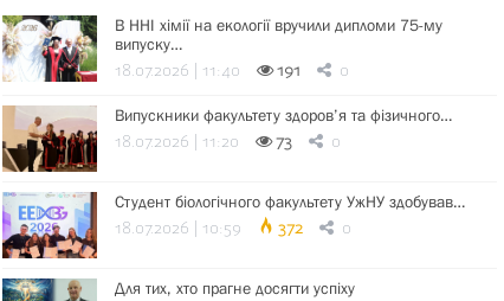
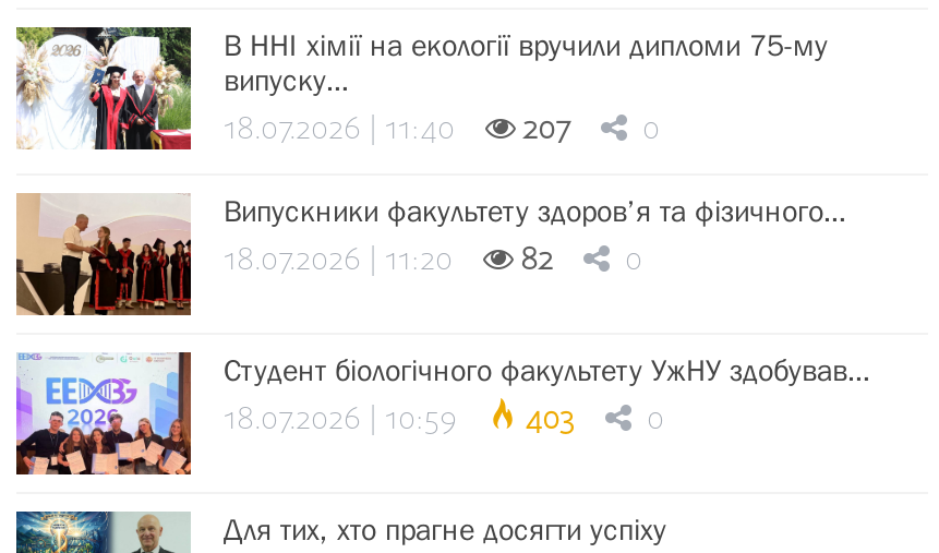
[277,59,301,84] 191 -> [522,107,570,153] 207
[276,130,292,155] 73 -> [520,238,553,284] 82
[278,217,303,241] 372 -> [525,397,575,443] 403

